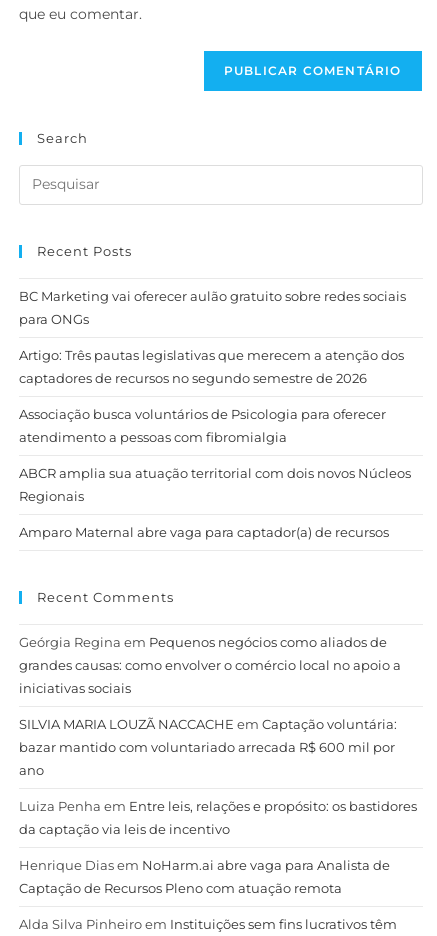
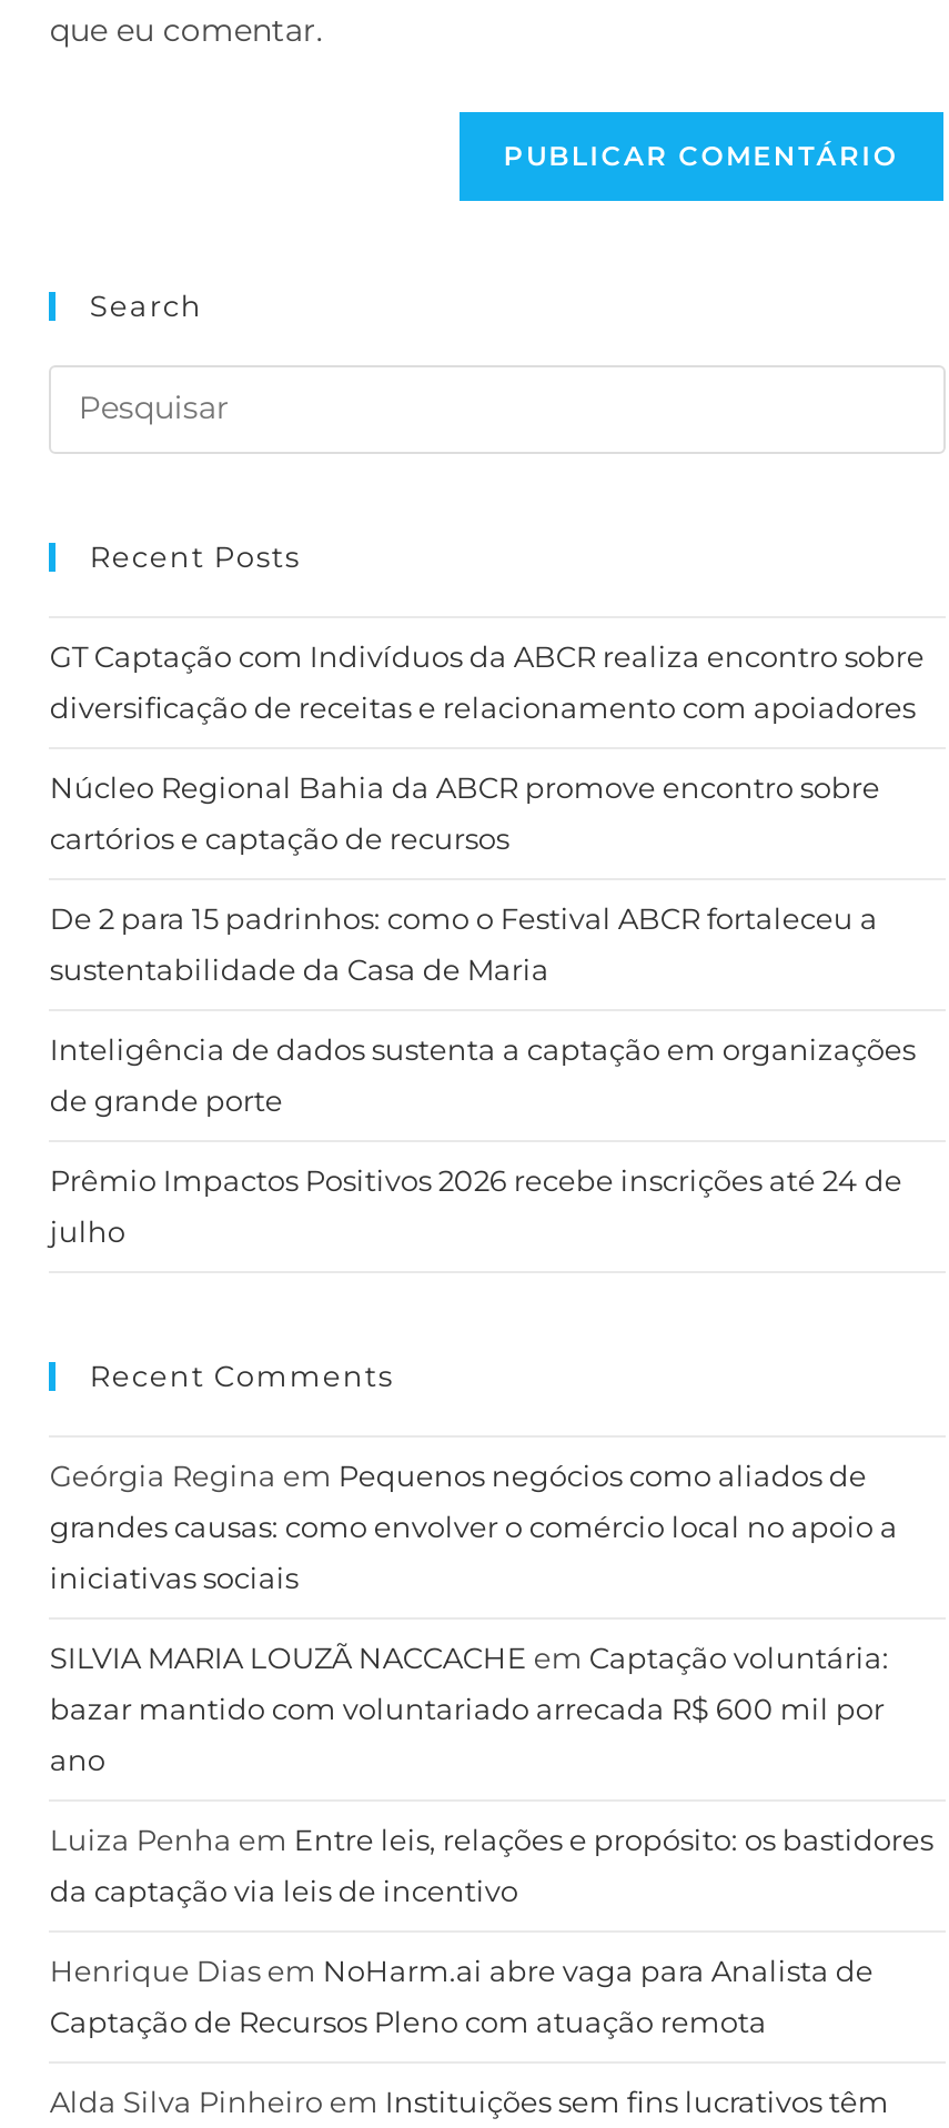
[19,288,406,327] BC Marketing vai oferecer aulão gratuito sobre redes sociais | para ONGs -> [50,638,924,724] GT Captação com Indivíduos da ABCR realiza encontro sobre | diversificação de receitas e relacionamento com apoiadores
[19,347,404,386] Artigo: Três pautas legislativas que merecem a atenção dos | captadores de recursos no segundo semestre de 2026 -> [50,769,880,855] Núcleo Regional Bahia da ABCR promove encontro sobre | cartórios e captação de recursos
[19,406,386,445] Associação busca voluntários de Psicologia para oferecer | atendimento a pessoas com fibromialgia -> [50,900,878,986] De 2 para 15 padrinhos: como o Festival ABCR fortaleceu a | sustentabilidade da Casa de Maria
[19,465,411,504] ABCR amplia sua atuação territorial com dois novos Núcleos | Regionais -> [50,1031,915,1117] Inteligência de dados sustenta a captação em organizações | de grande porte
[19,524,389,540] Amparo Maternal abre vaga para captador(a) de recursos -> [50,1162,902,1248] Prêmio Impactos Positivos 2026 recebe inscrições até 24 de | julho

